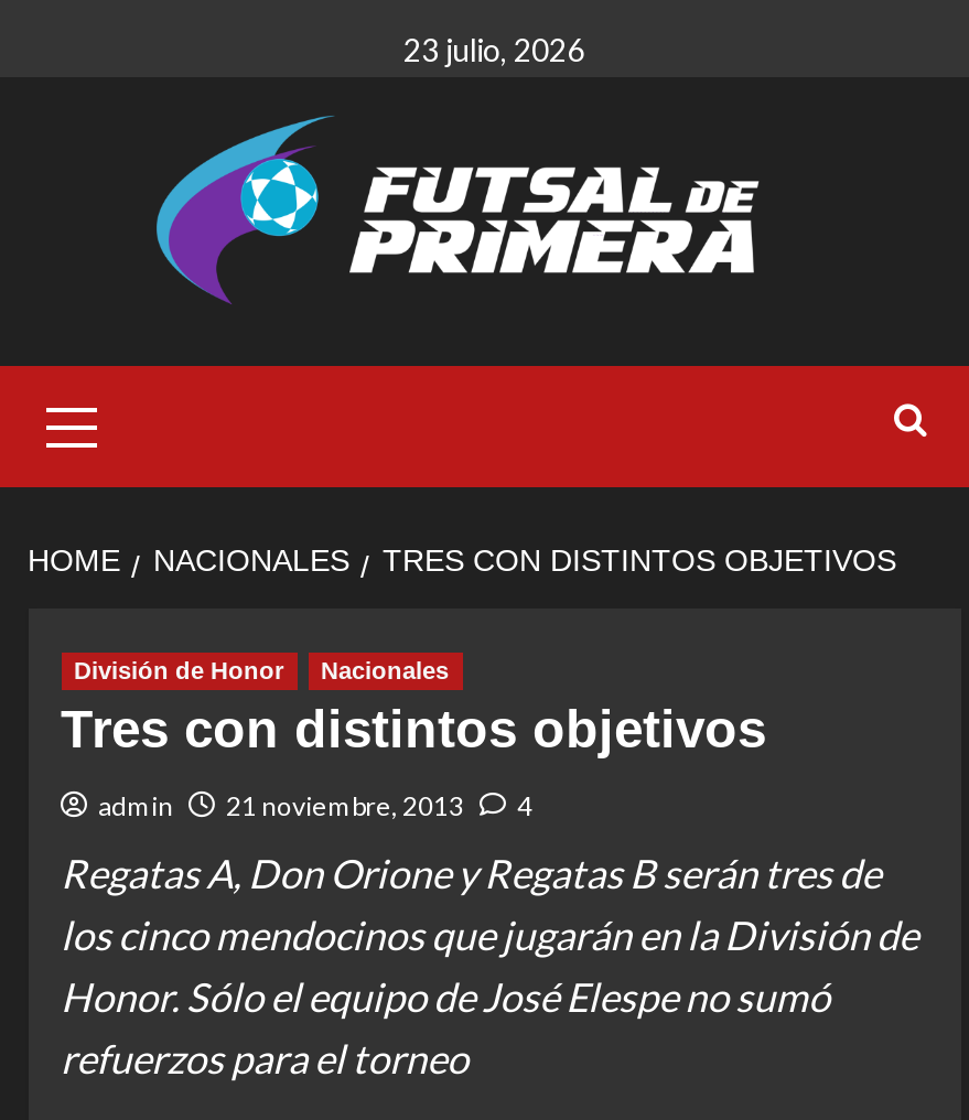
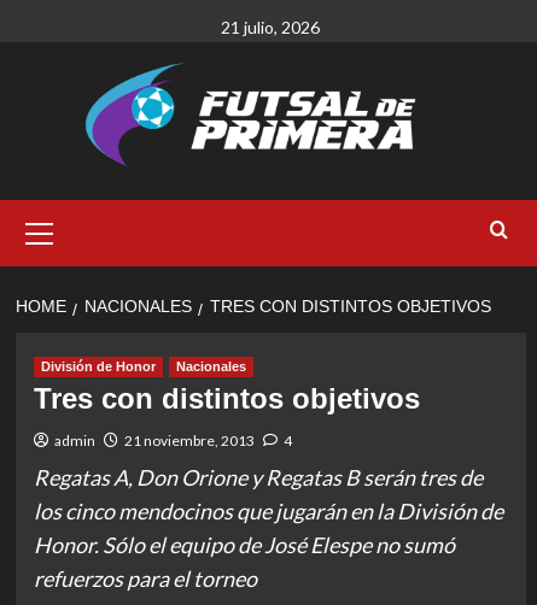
[403,31,584,68] 23 julio, 2026 -> [221,17,320,37] 21 julio, 2026

